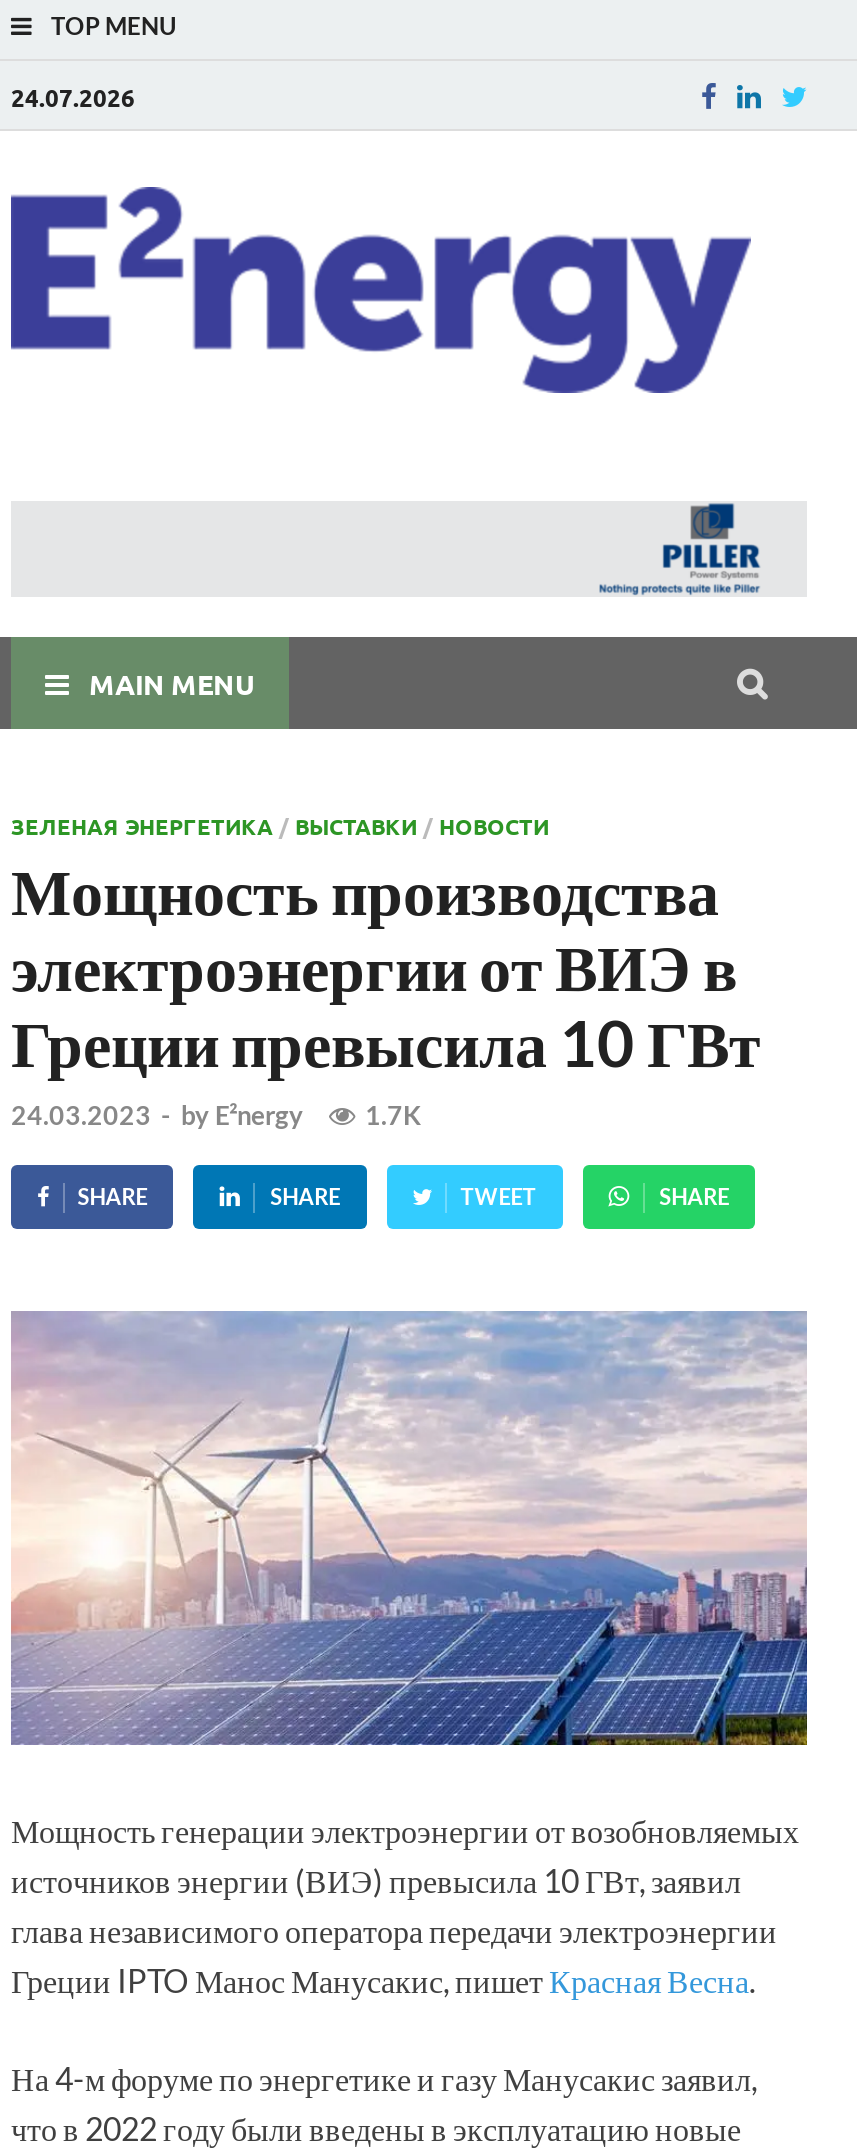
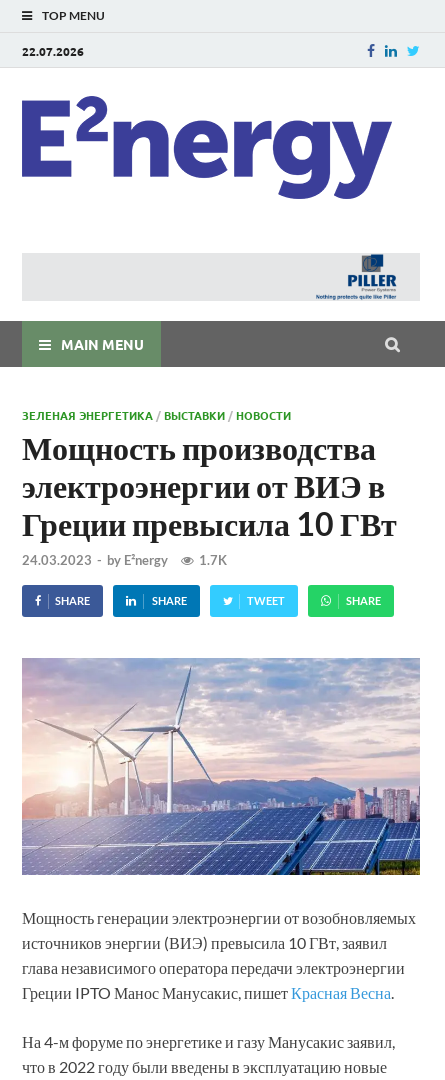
[11,80,135,112] 24.07.2026 -> [22,42,84,58] 22.07.2026

